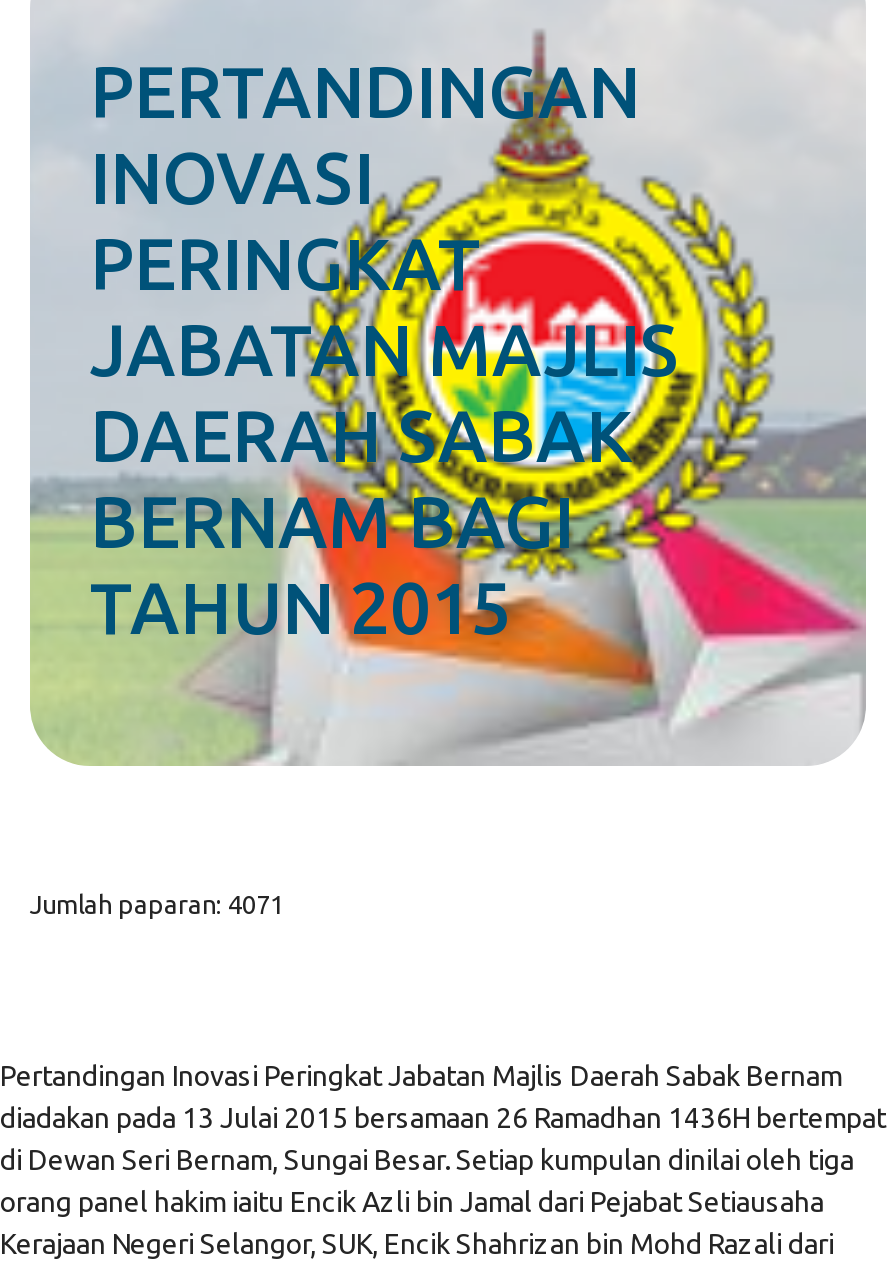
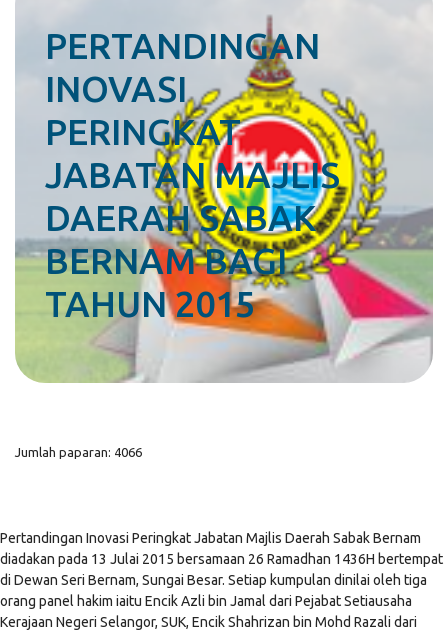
[30,890,284,918] Jumlah paparan: 4071 -> [15,445,142,459] Jumlah paparan: 4066

